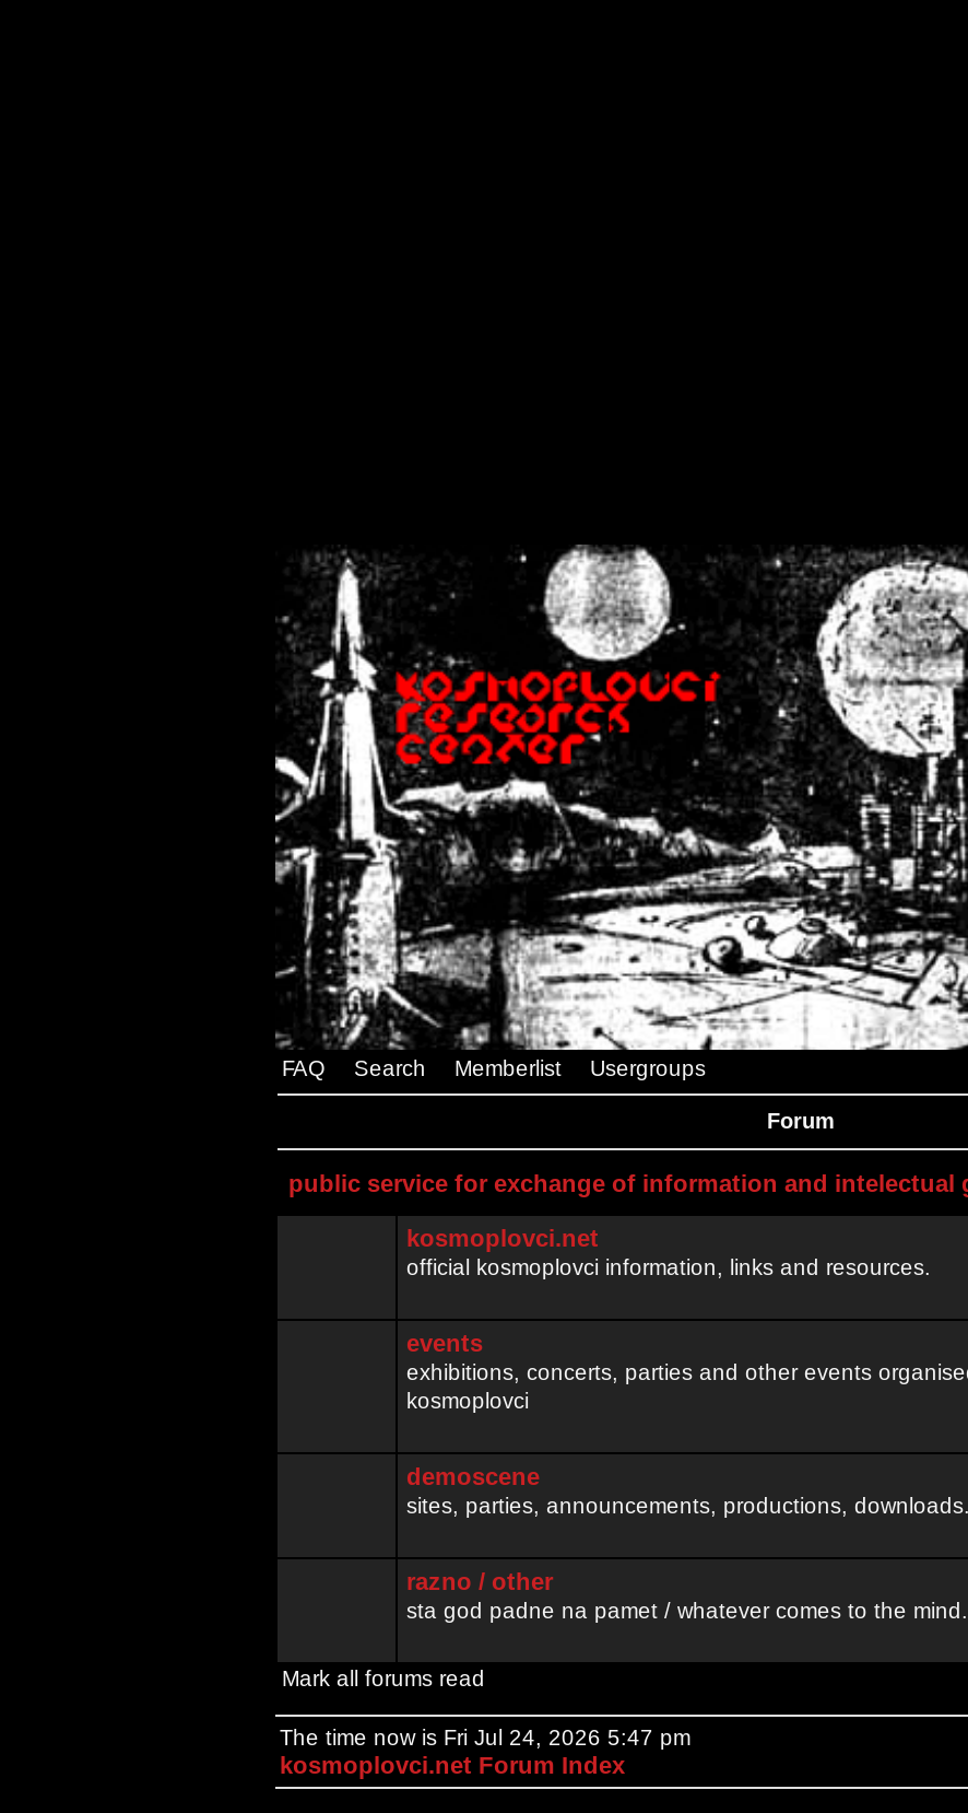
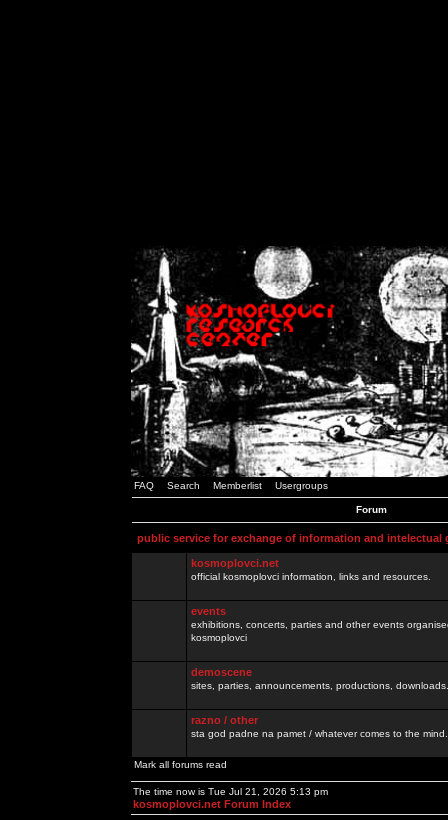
[280,1726,690,1750] The time now is Fri Jul 24, 2026 5:47 pm -> [133,786,328,797] The time now is Tue Jul 21, 2026 5:13 pm

